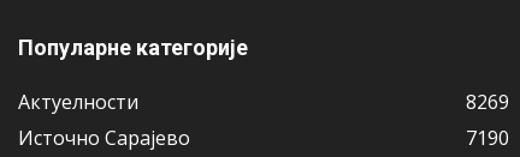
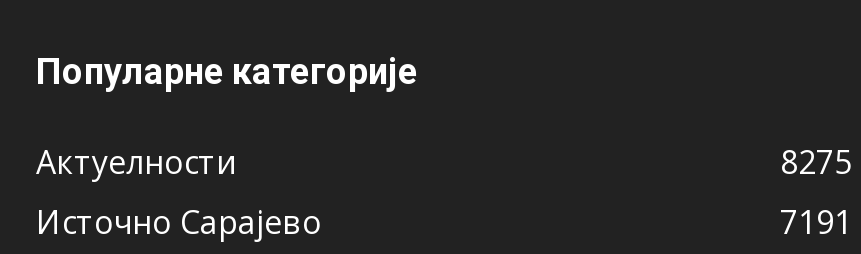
[466,89,509,115] 8269 -> [780,140,852,184] 8275
[466,125,509,151] 7190 -> [780,200,852,244] 7191

